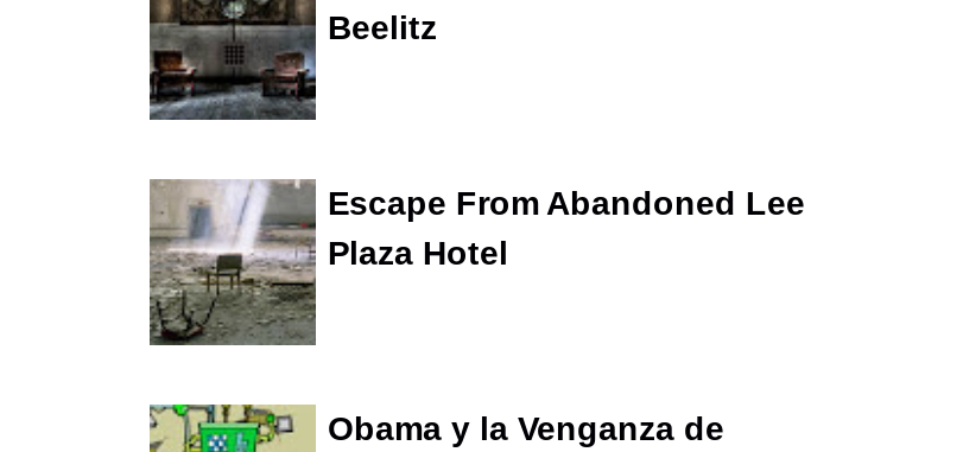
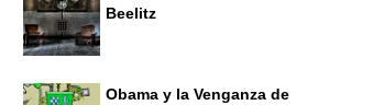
[150,178,805,344] [image] | Escape From Abandoned Lee | Plaza Hotel -> none

